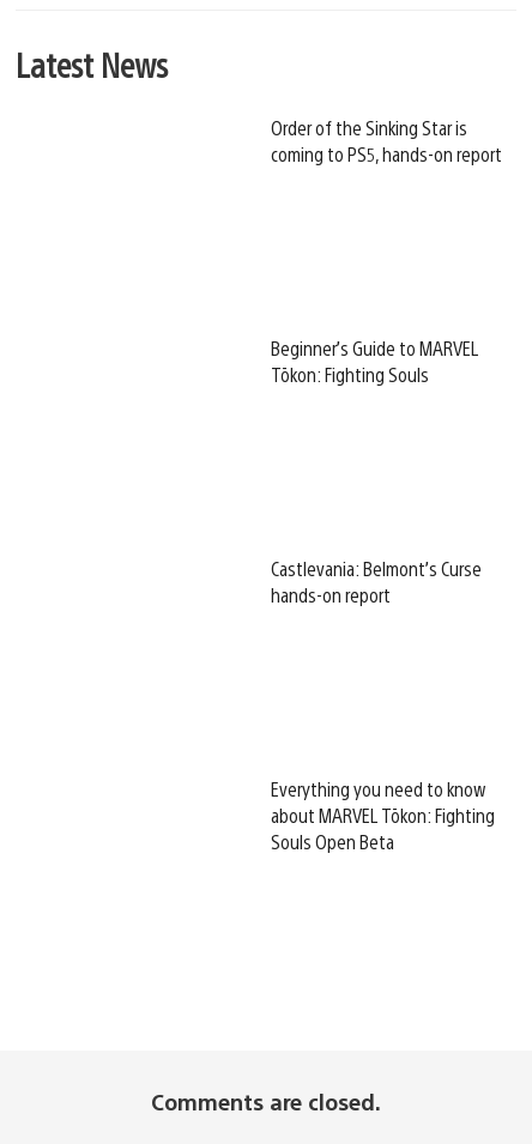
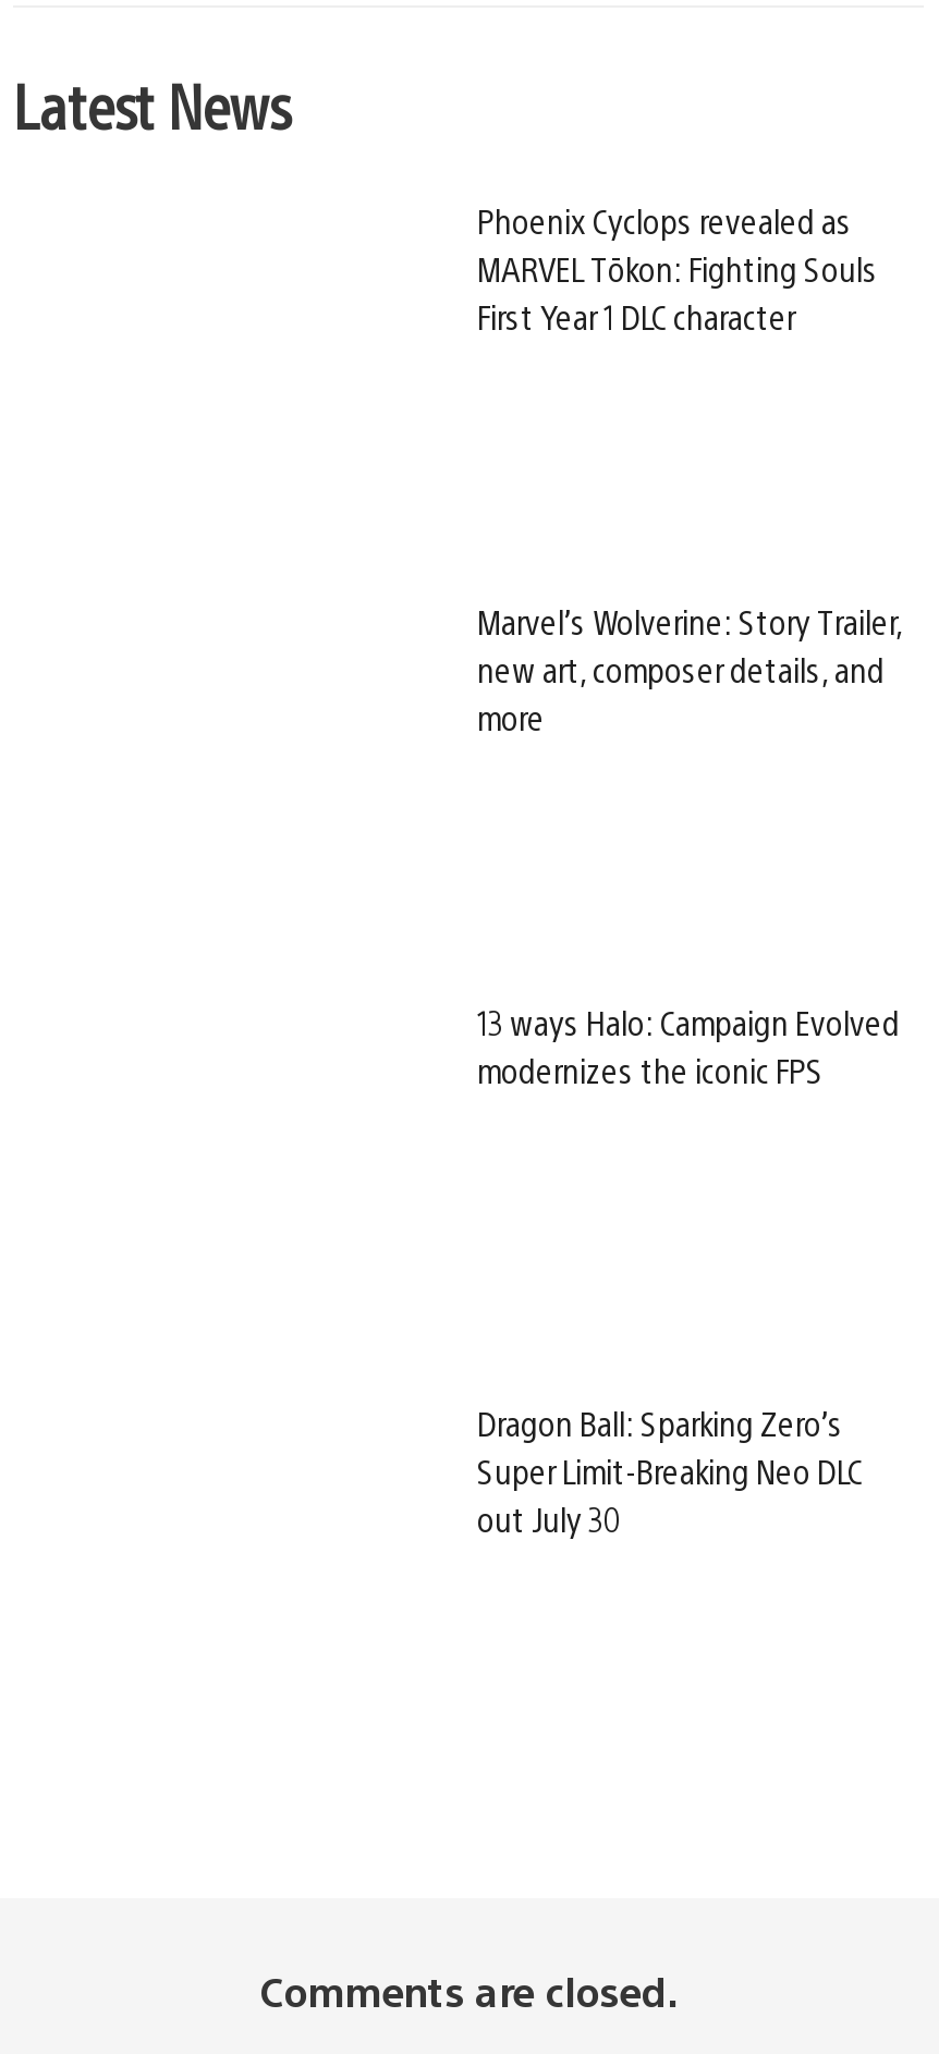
[271,115,502,166] Order of the Sinking Star is | coming to PS5, hands-on report -> [477,197,878,338] Phoenix Cyclops revealed as | MARVEL Tōkon: Fighting Souls | First Year 1 DLC character
[271,335,478,387] Beginner’s Guide to MARVEL | Tōkon: Fighting Souls -> [477,597,902,739] Marvel’s Wolverine: Story Trailer, | new art, composer details, and | more
[271,556,482,607] Castlevania: Belmont’s Curse | hands-on report -> [477,998,900,1092] 13 ways Halo: Campaign Evolved | modernizes the iconic FPS
[271,776,495,854] Everything you need to know | about MARVEL Tōkon: Fighting | Souls Open Beta -> [477,1399,863,1541] Dragon Ball: Sparking Zero’s | Super Limit-Breaking Neo DLC | out July 30

